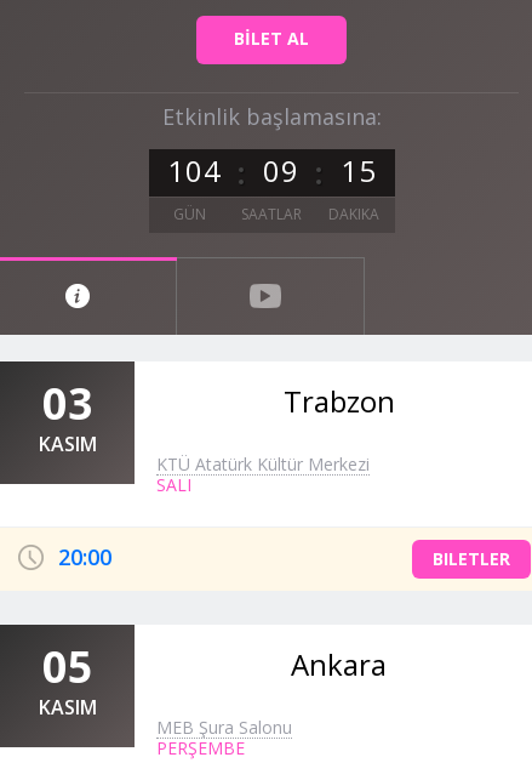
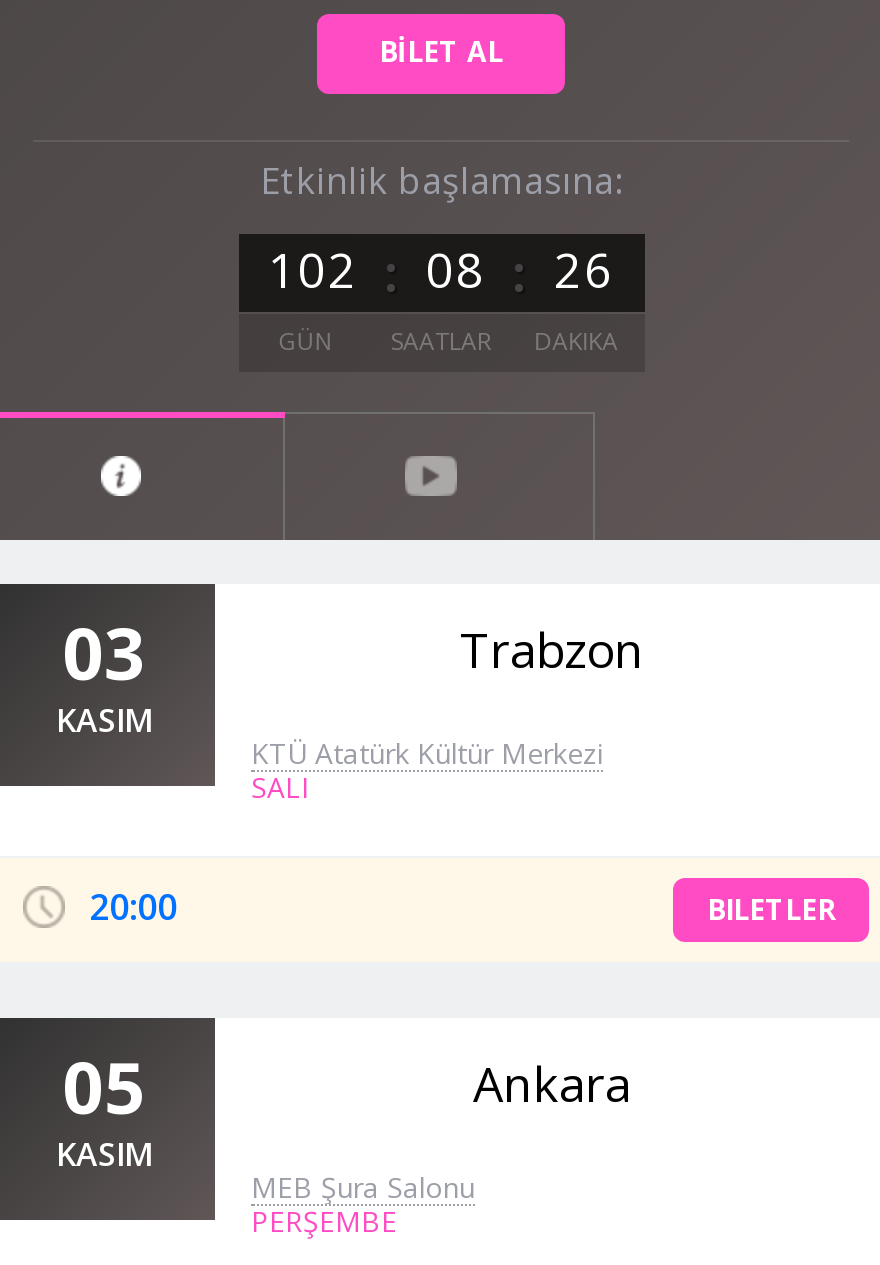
[167,151,220,191] 1 04 -> [268,237,356,303] 1 02
[262,151,298,191] 09 -> [426,237,484,303] 08
[340,151,375,191] 15 -> [554,237,612,303] 26

